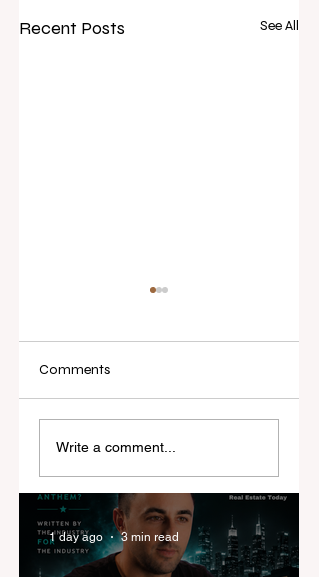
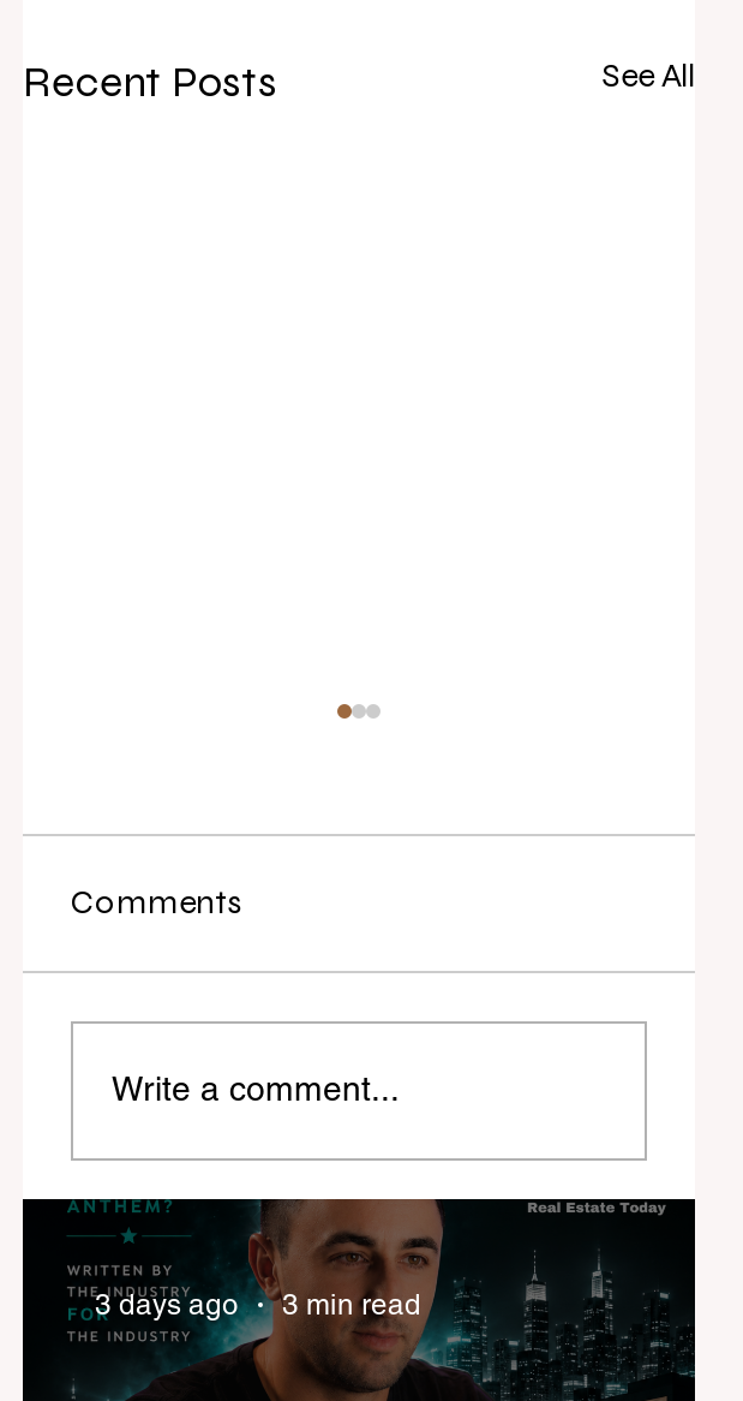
[49,530,179,544] 1 day ago 3 min read -> [95,1288,421,1321] 3 days ago 3 min read

